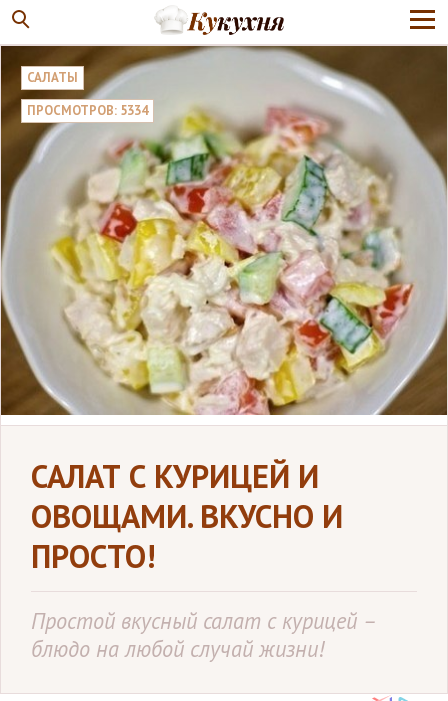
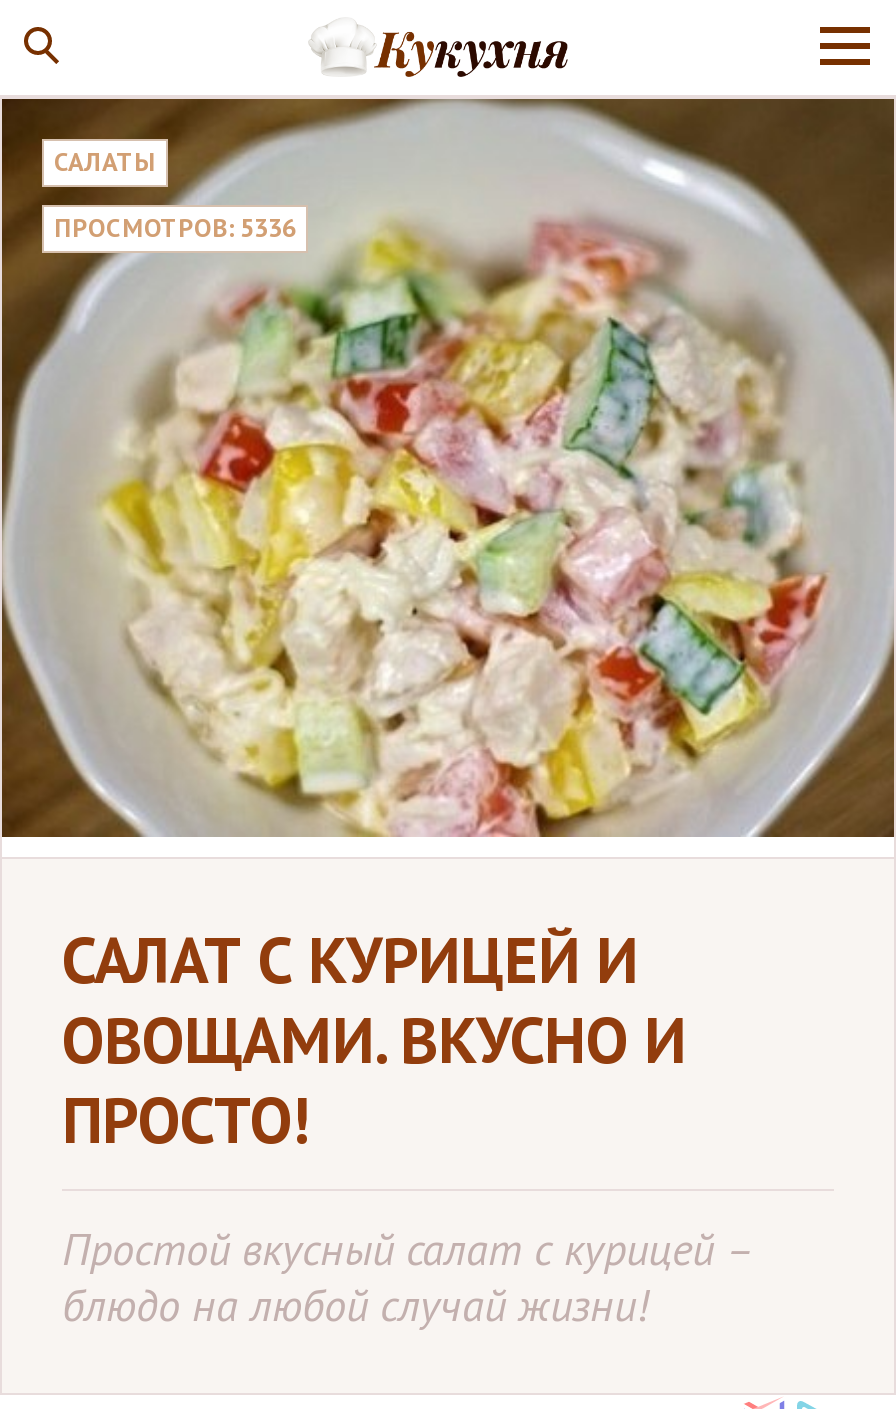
[27,102,148,119] ПРОСМОТРОВ: 5334 -> [54,211,296,245] ПРОСМОТРОВ: 5336

